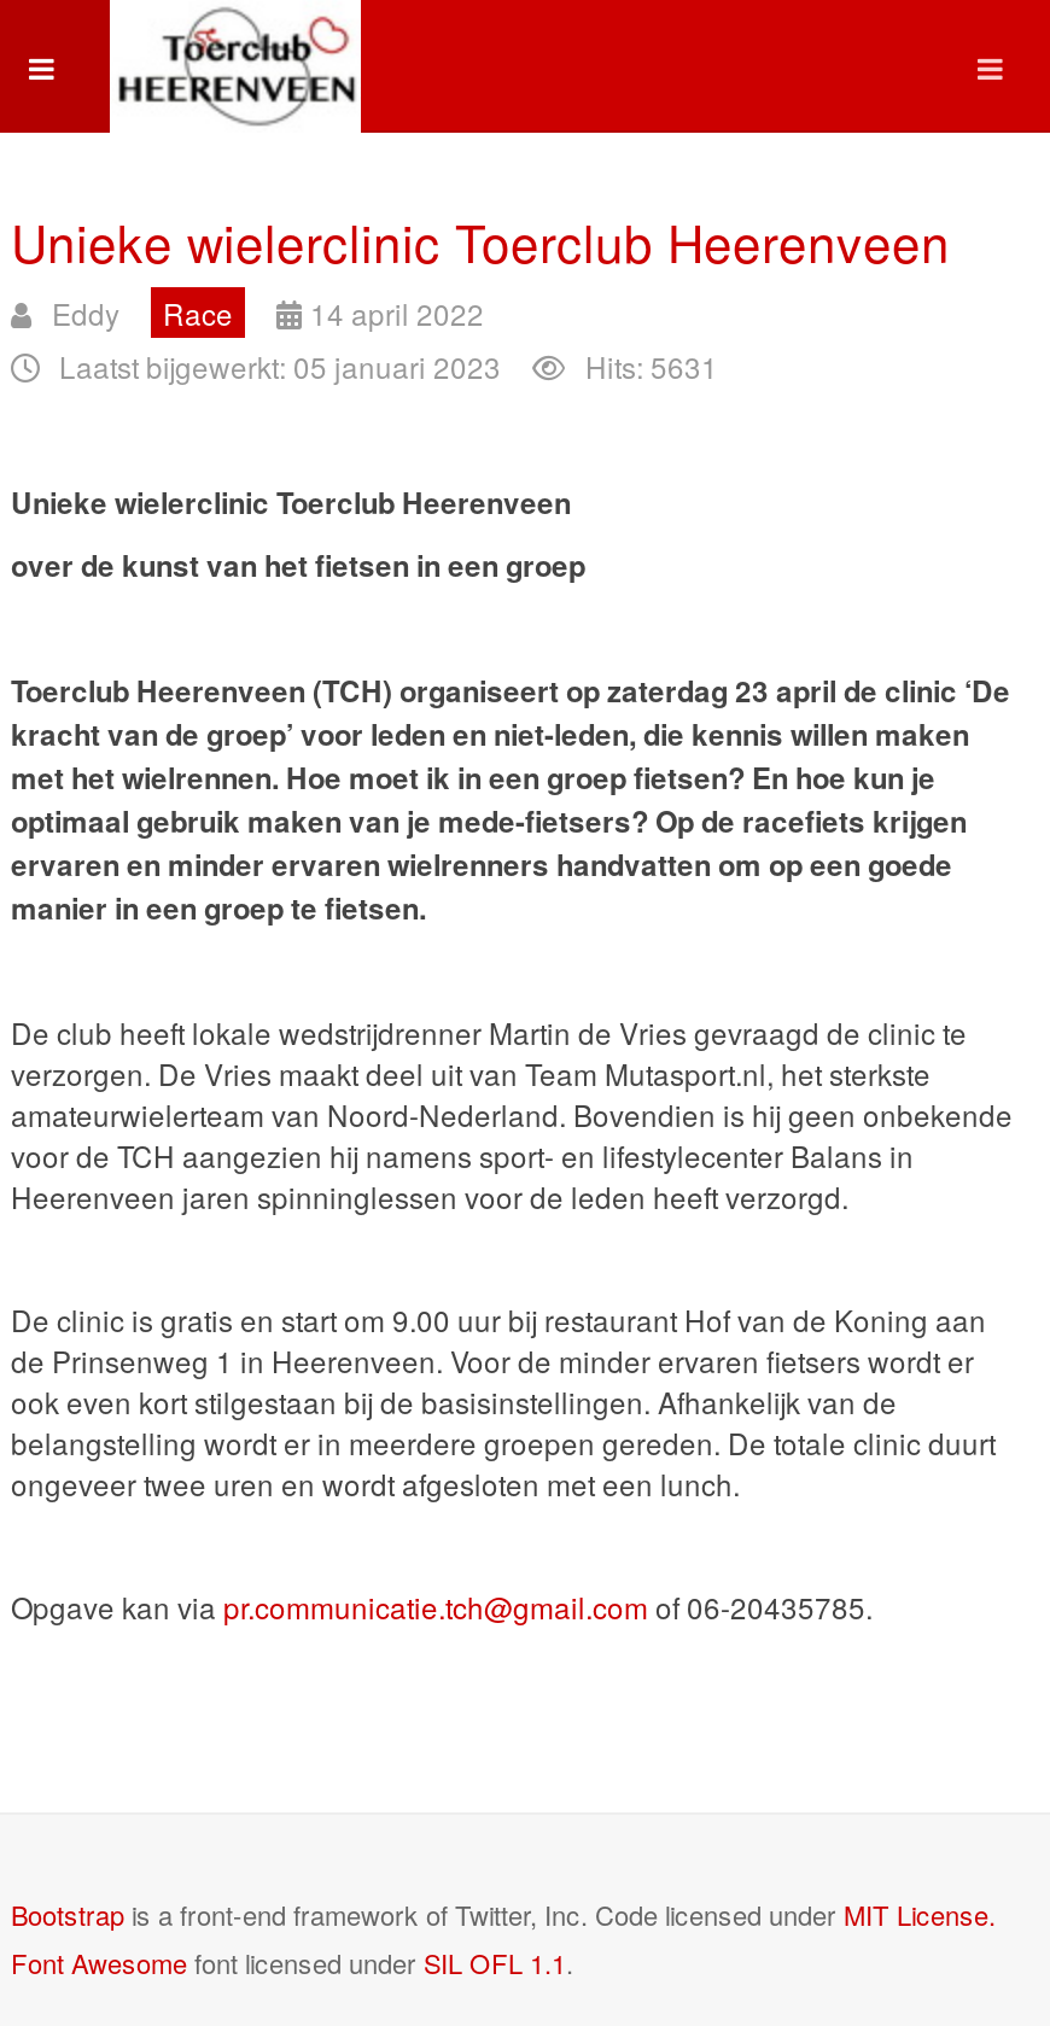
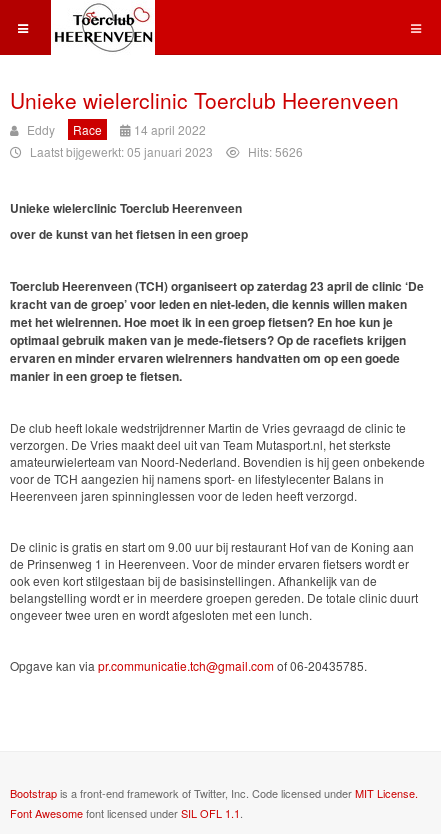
[585,344,718,385] Hits: 5631 -> [248,142,303,159] Hits: 5626

